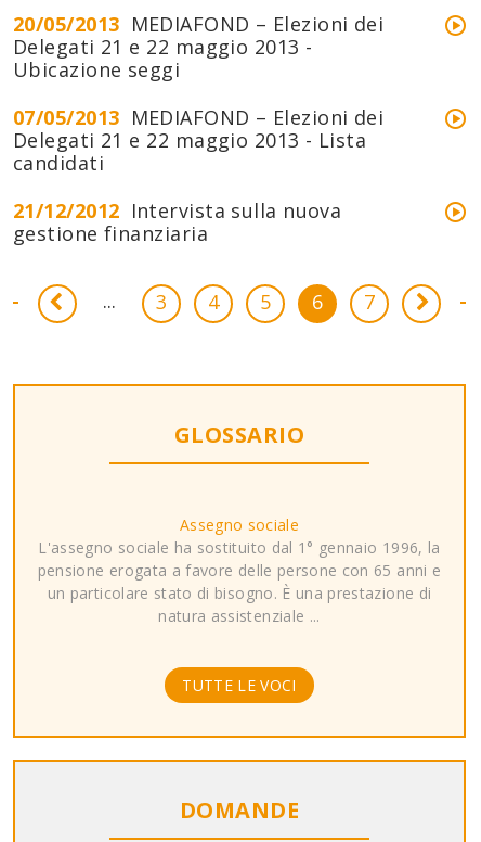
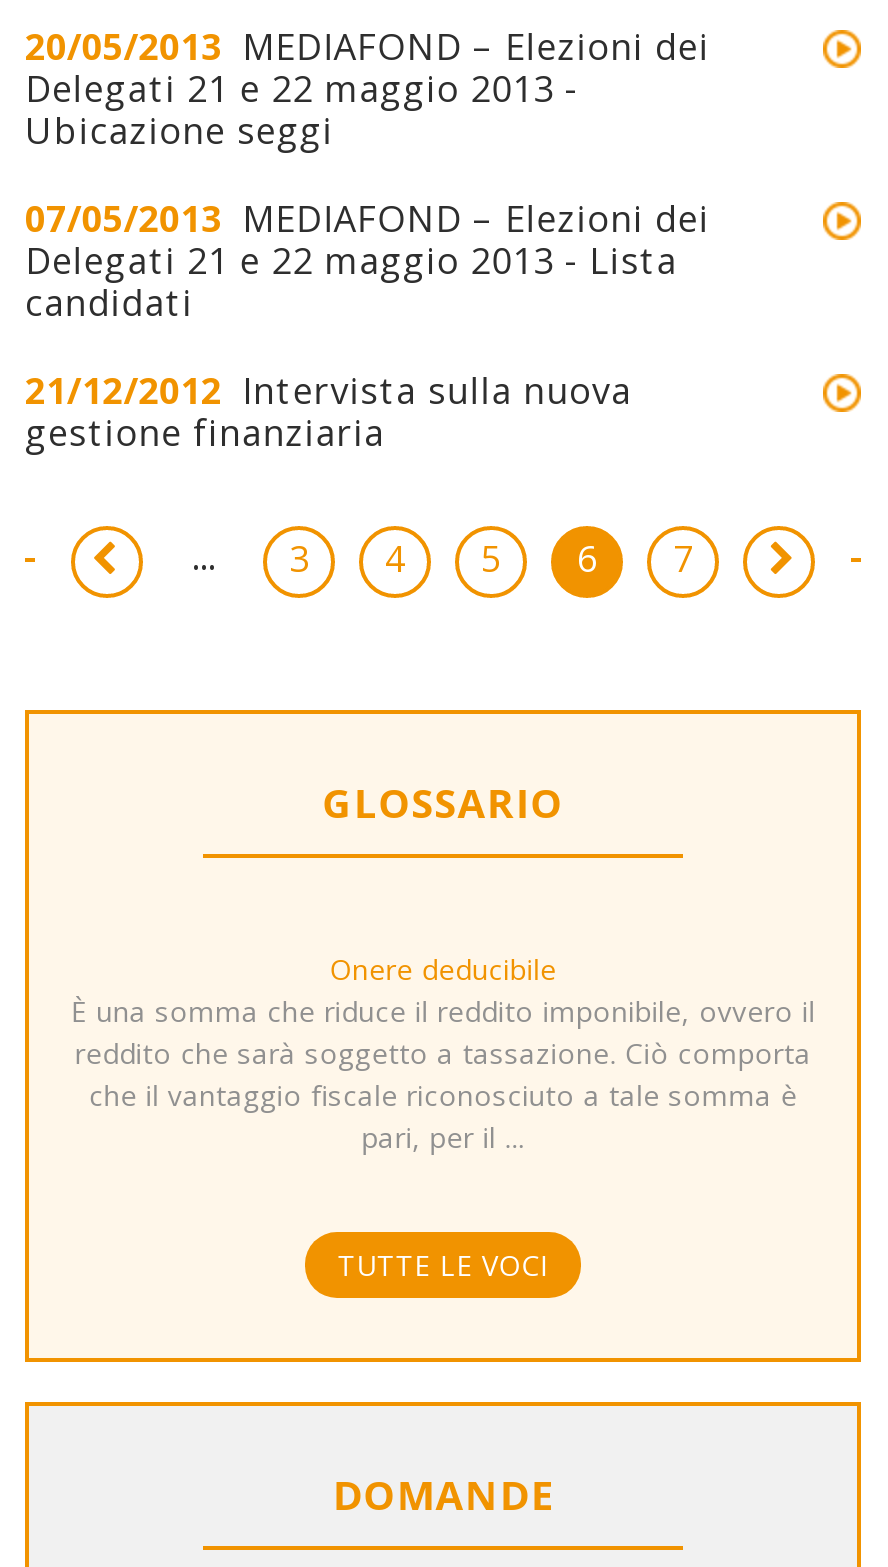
[38,514,441,626] Assegno sociale | L'assegno sociale ha sostituito dal 1° gennaio 1996, la | pensione erogata a favore delle persone con 65 anni e | un particolare stato di bisogno. È una prestazione di | natura assistenziale ... -> [71,949,815,1155] Onere deducibile | È una somma che riduce il reddito imponibile, ovvero il | reddito che sarà soggetto a tassazione. Ciò comporta | che il vantaggio fiscale riconosciuto a tale somma è | pari, per il ...

